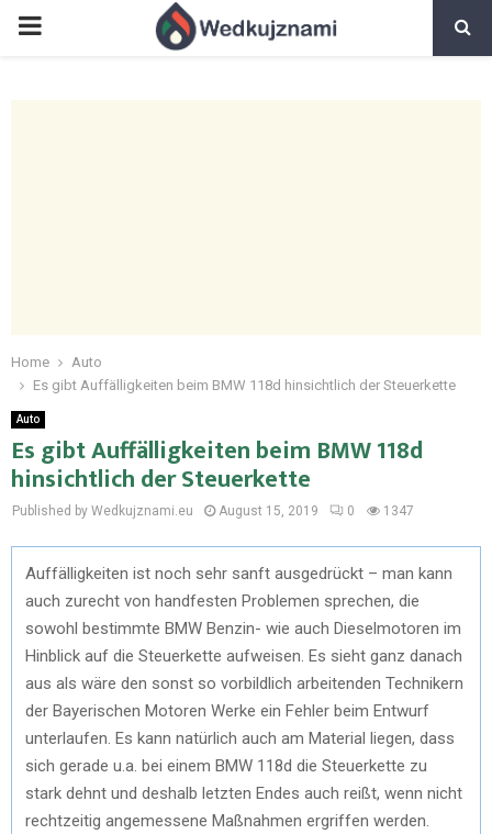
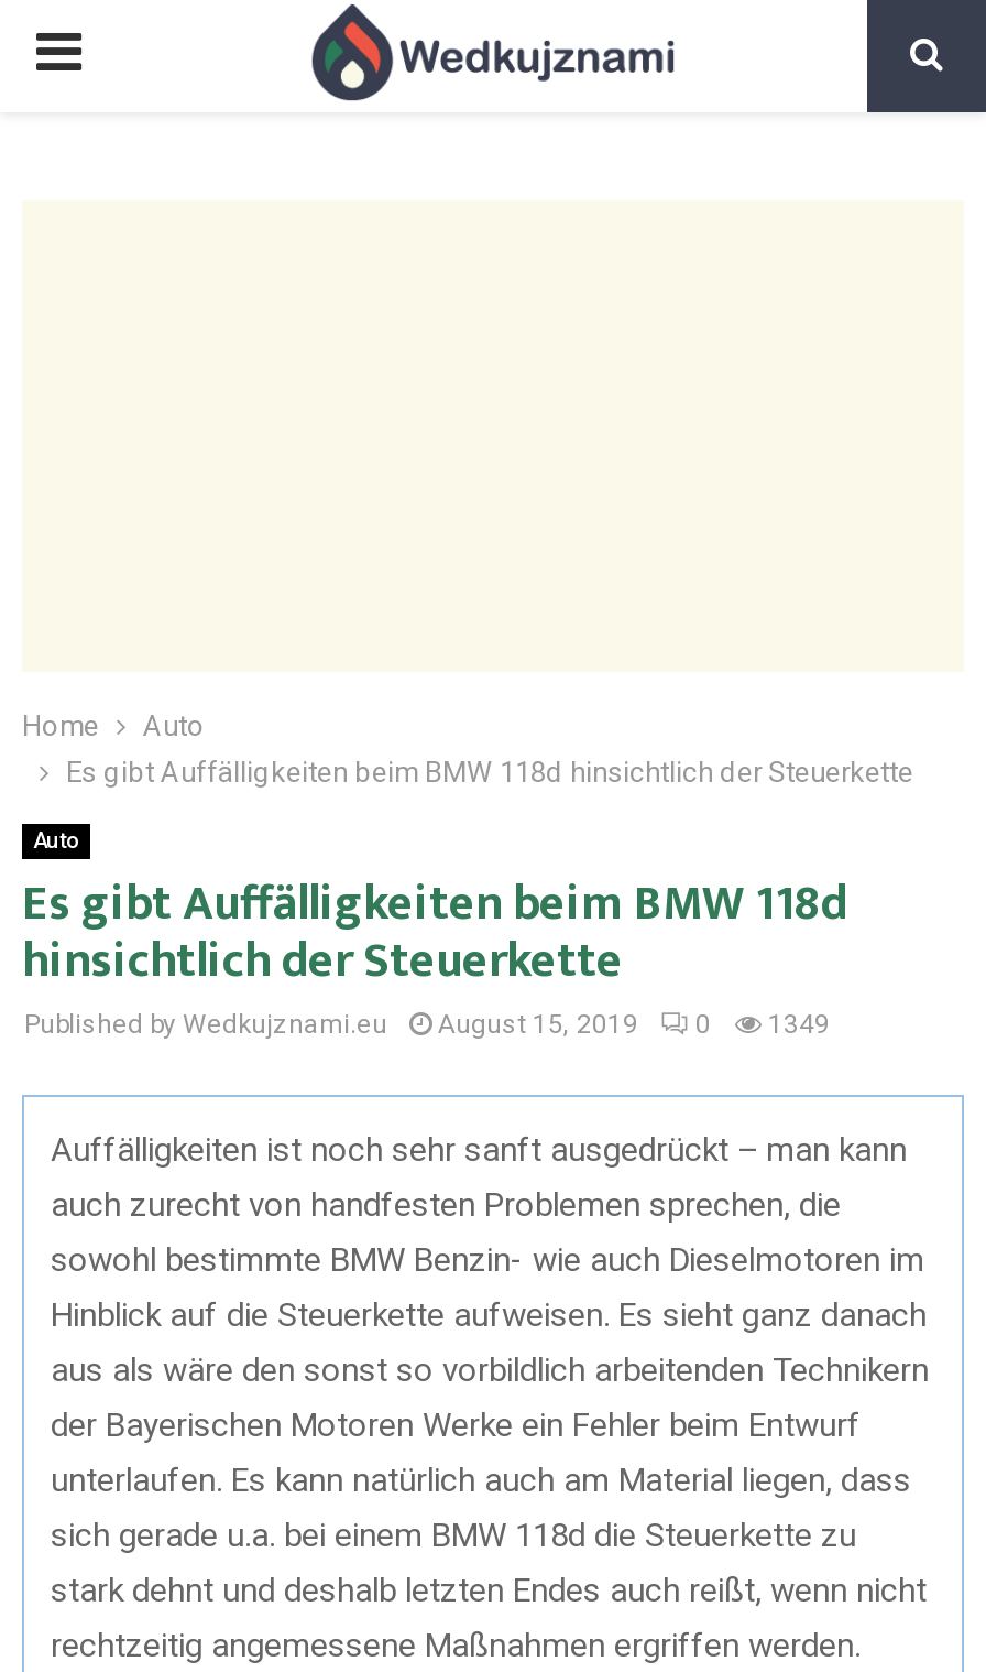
[12,503,414,519] Published by Wedkujznami.eu August 15, 2019 0 1347 -> [24,1009,830,1040] Published by Wedkujznami.eu August 15, 2019 0 1349

